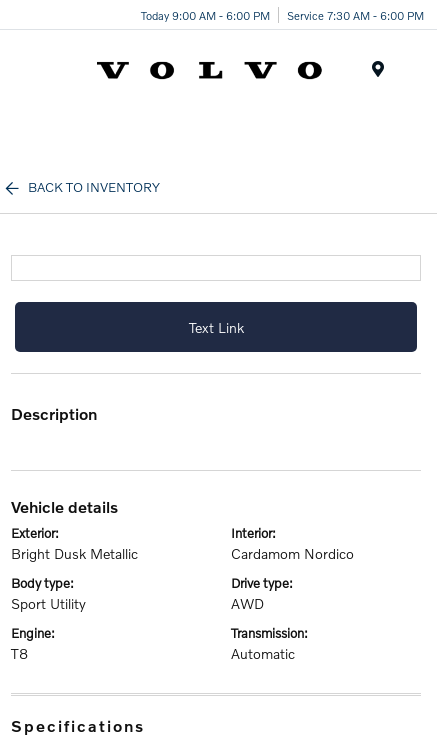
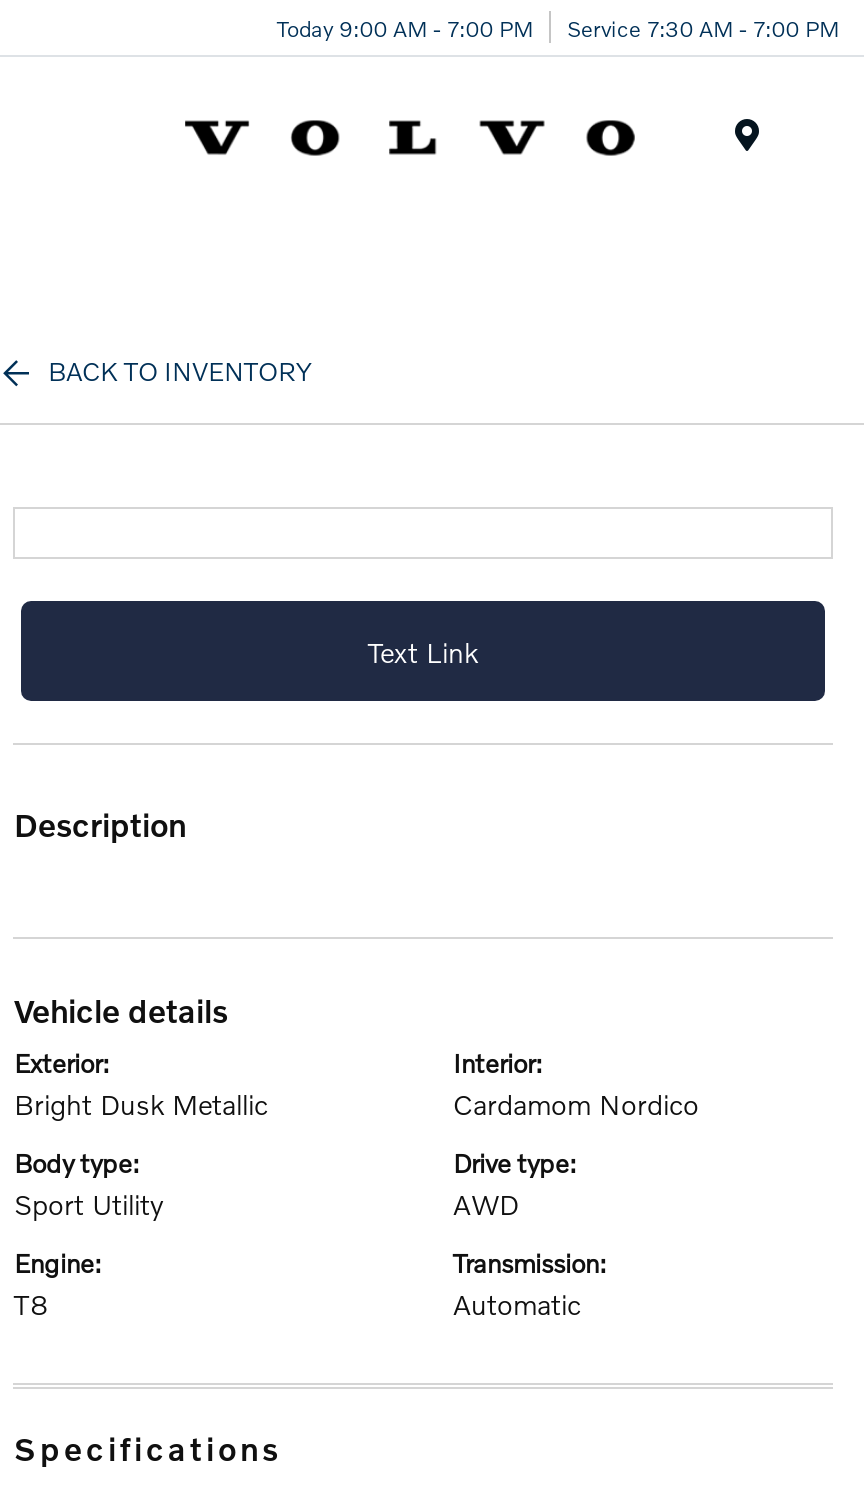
[141,7,270,21] Today 9:00 AM - 6:00 PM -> [277,12,533,40] Today 9:00 AM - 7:00 PM
[287,7,424,21] Service 7:30 AM - 6:00 PM -> [567,12,839,40] Service 7:30 AM - 7:00 PM

